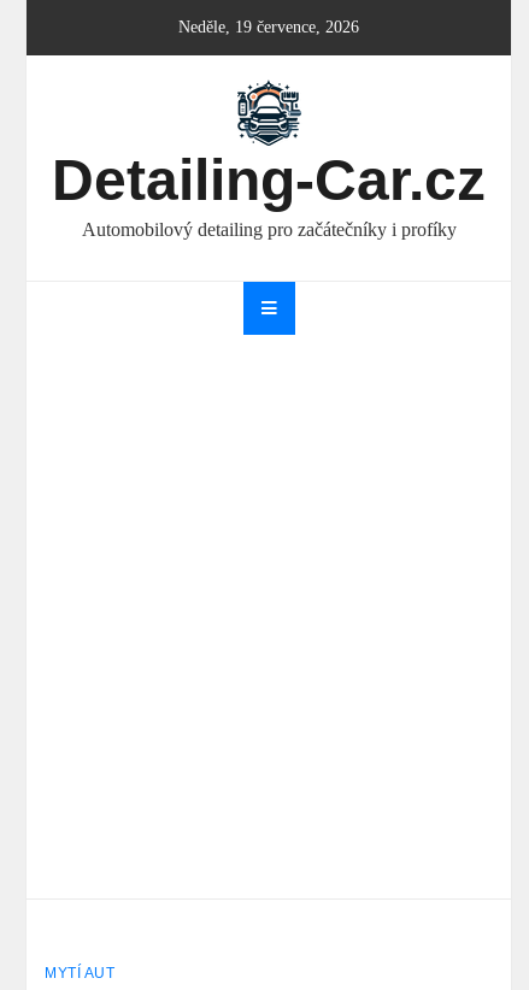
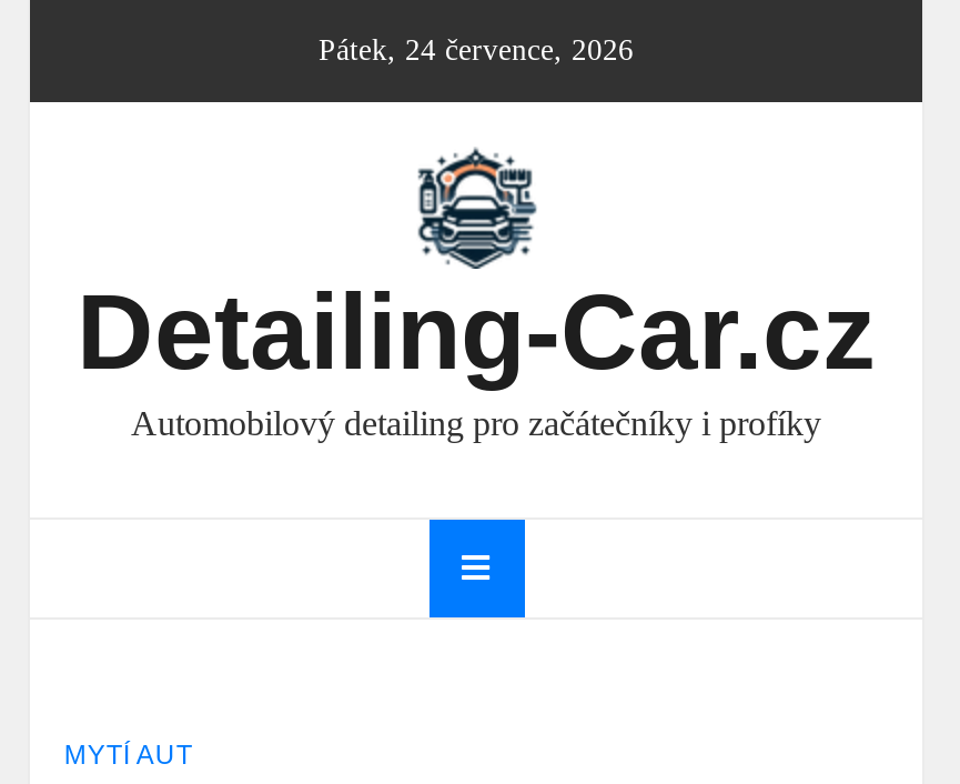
[178,18,359,36] Neděle, 19 července, 2026 -> [319,33,634,67] Pátek, 24 července, 2026

